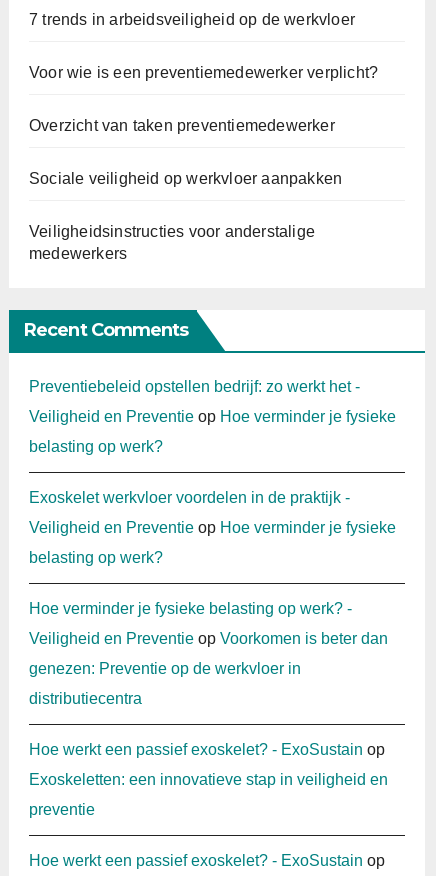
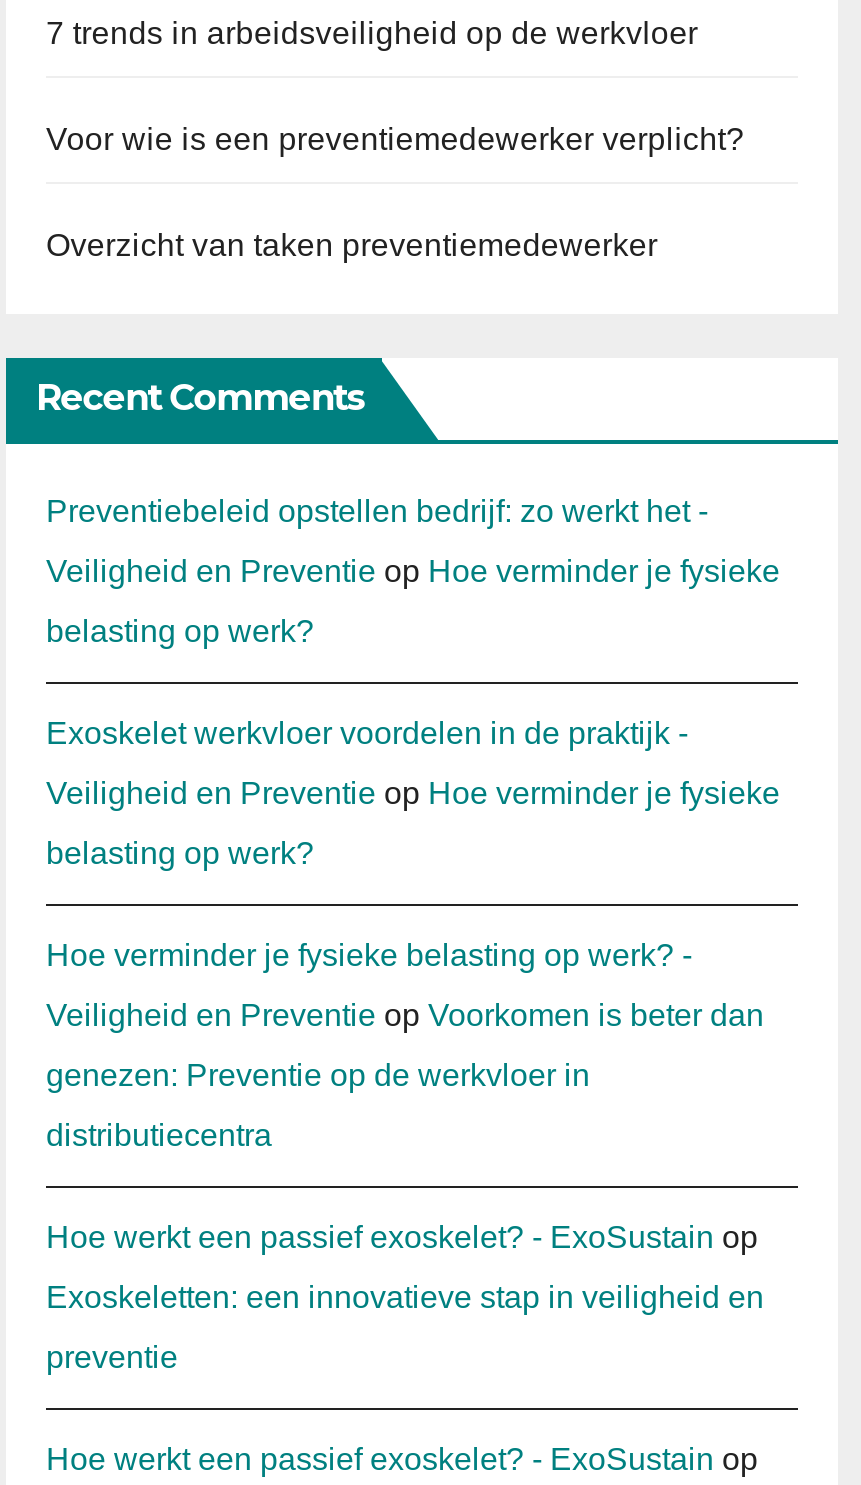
[29,170,342,262] Sociale veiligheid op werkvloer aanpakken | Veiligheidsinstructies voor anderstalige | medewerkers -> none

